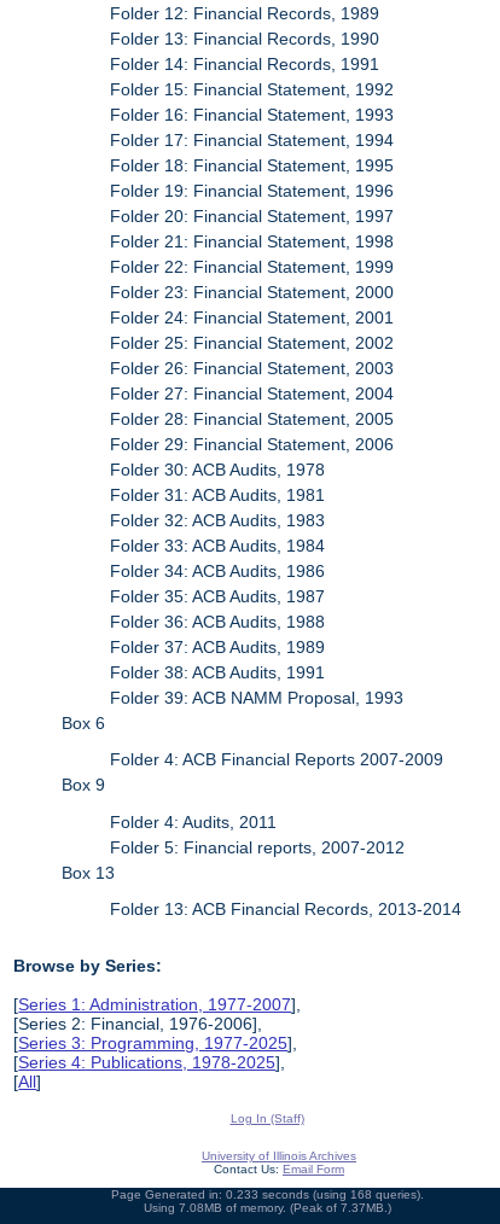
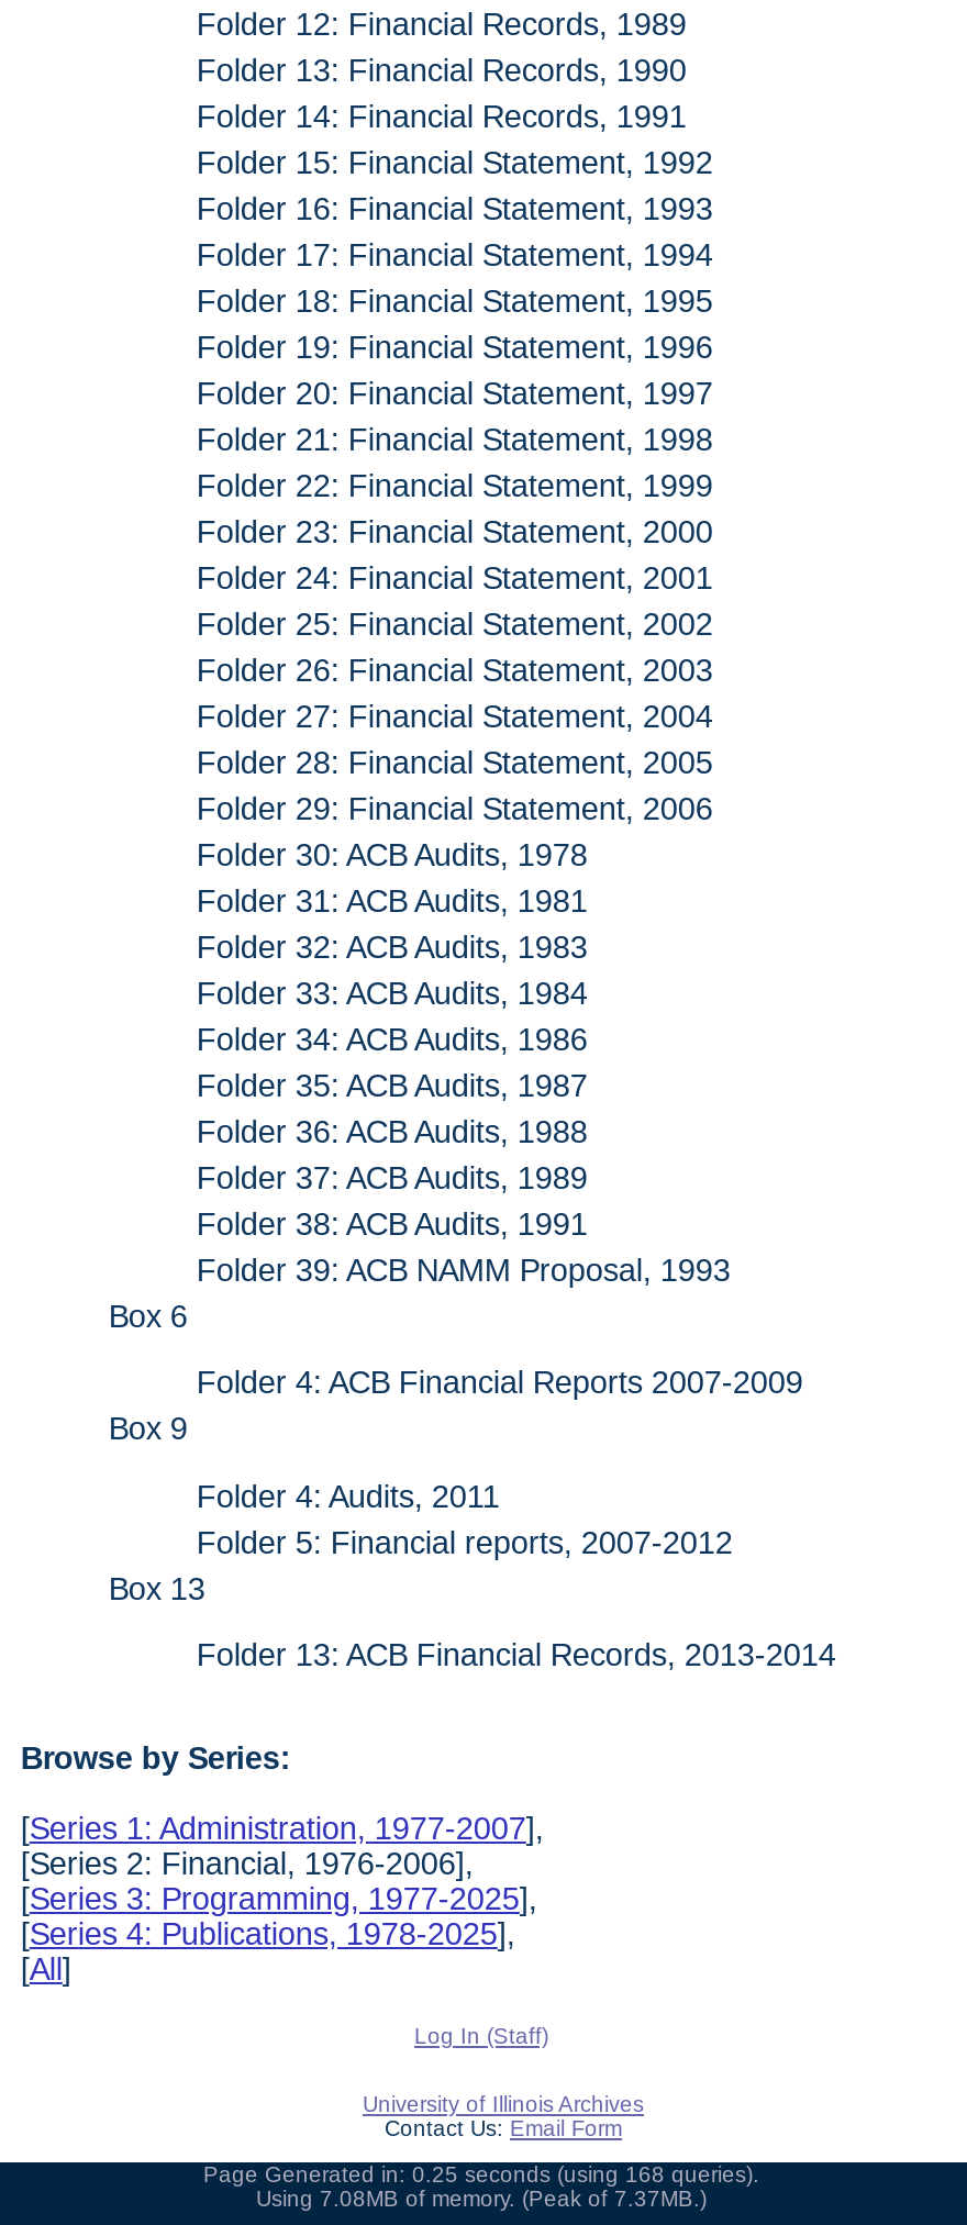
[111,1188,423,1201] Page Generated in: 0.233 seconds (using 168 queries). -> [203,2162,759,2186] Page Generated in: 0.25 seconds (using 168 queries).

